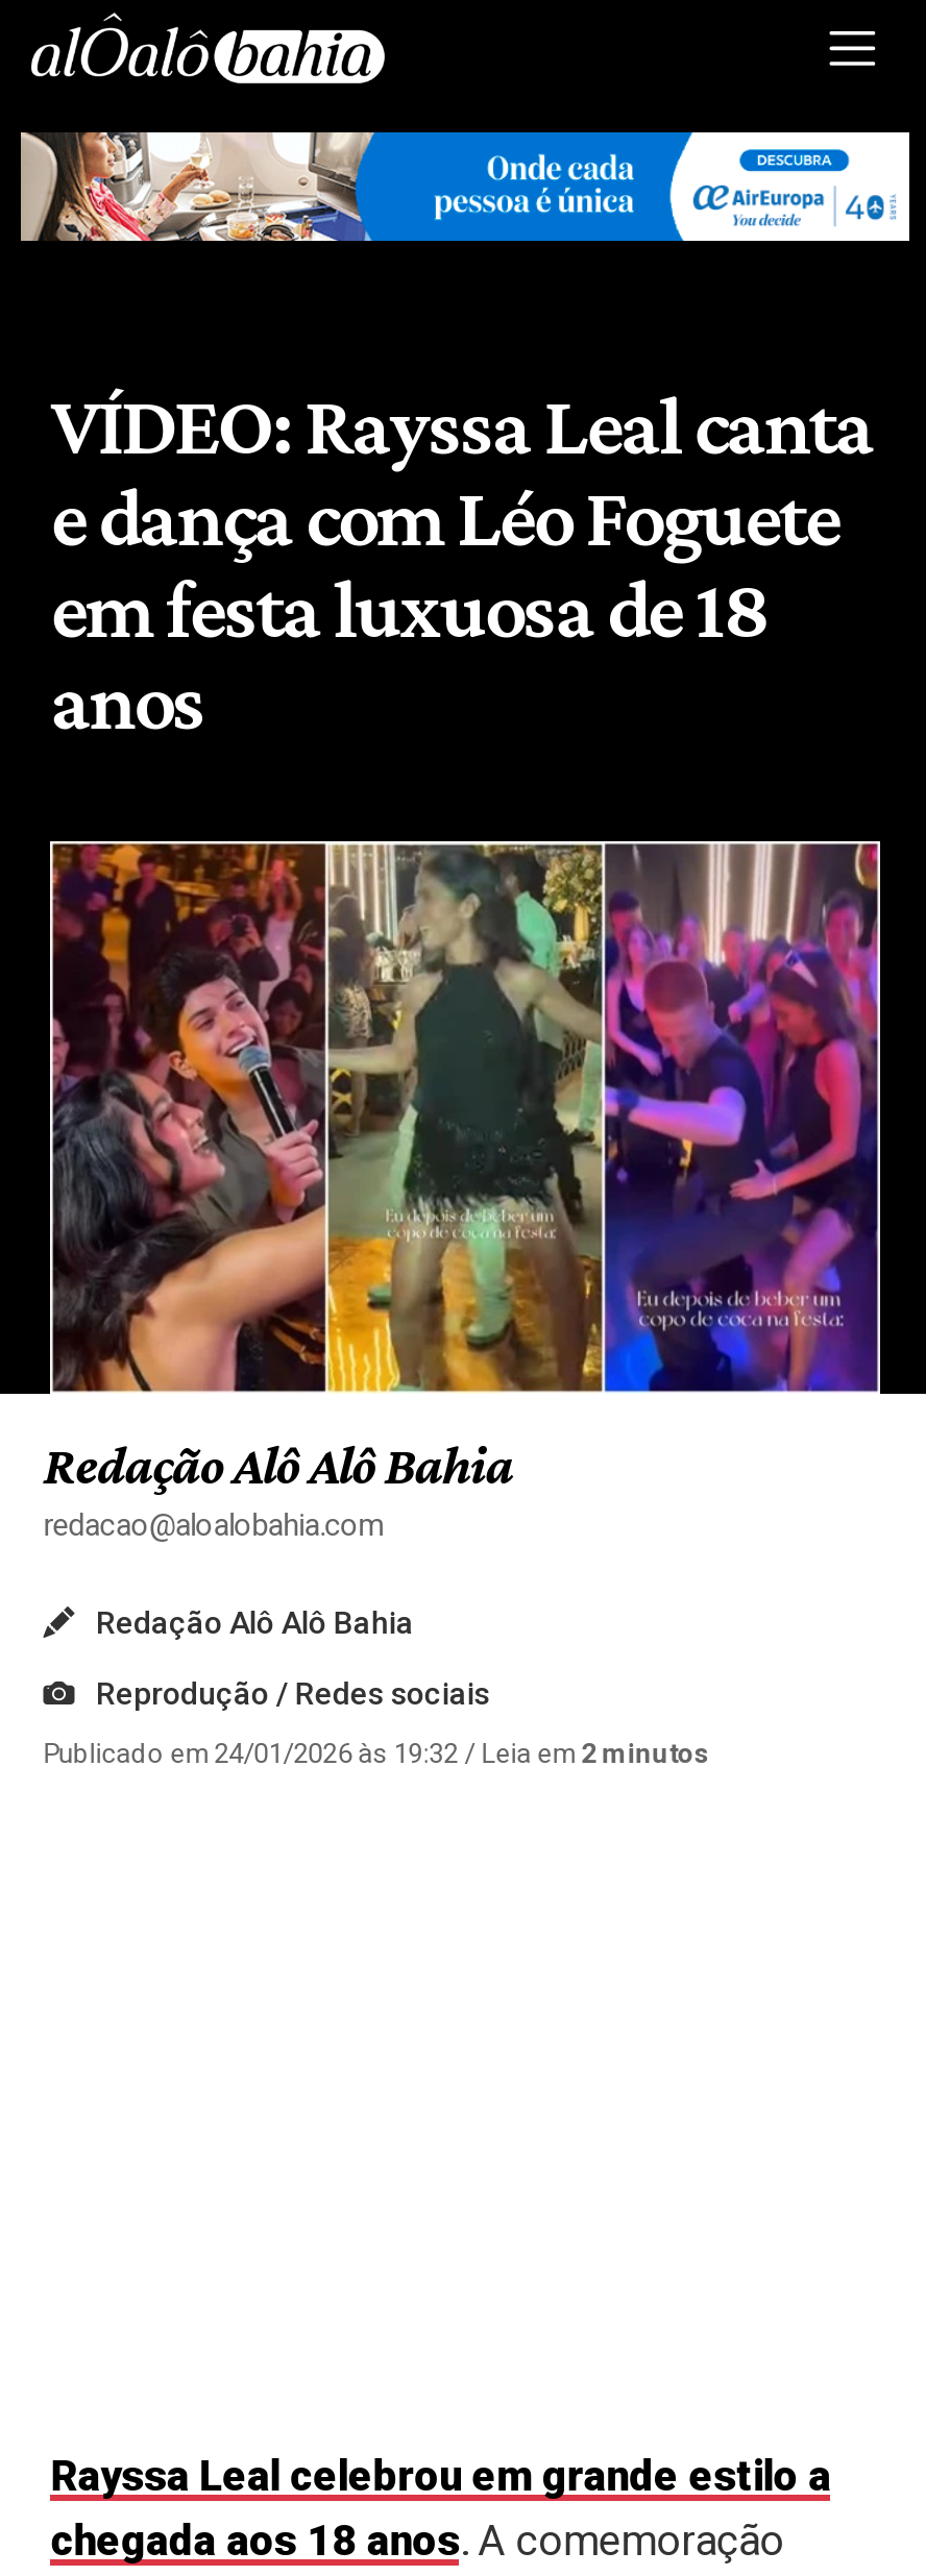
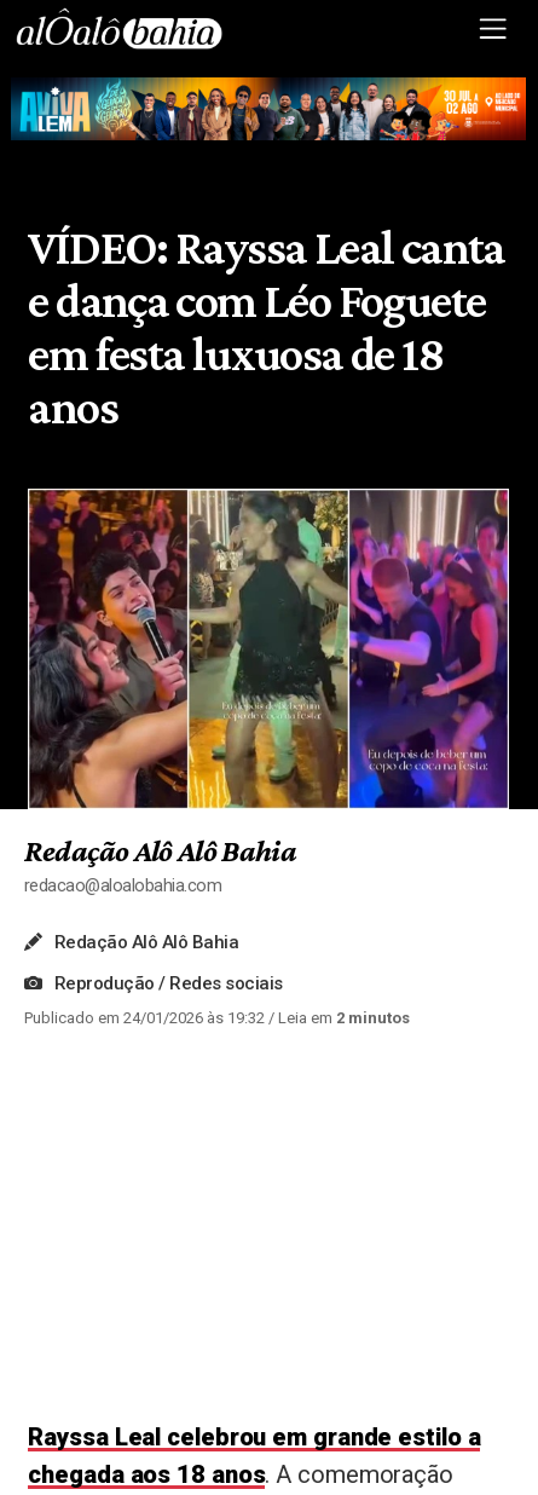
[19,130,911,243] [image] -> [11,76,527,142] [image]

